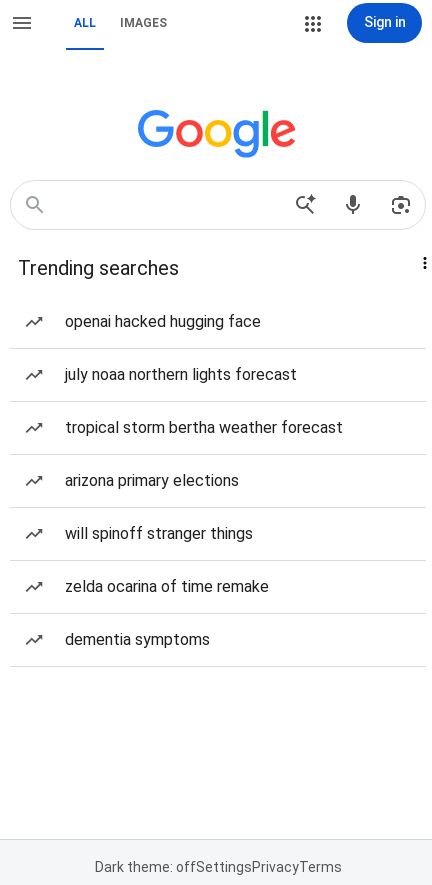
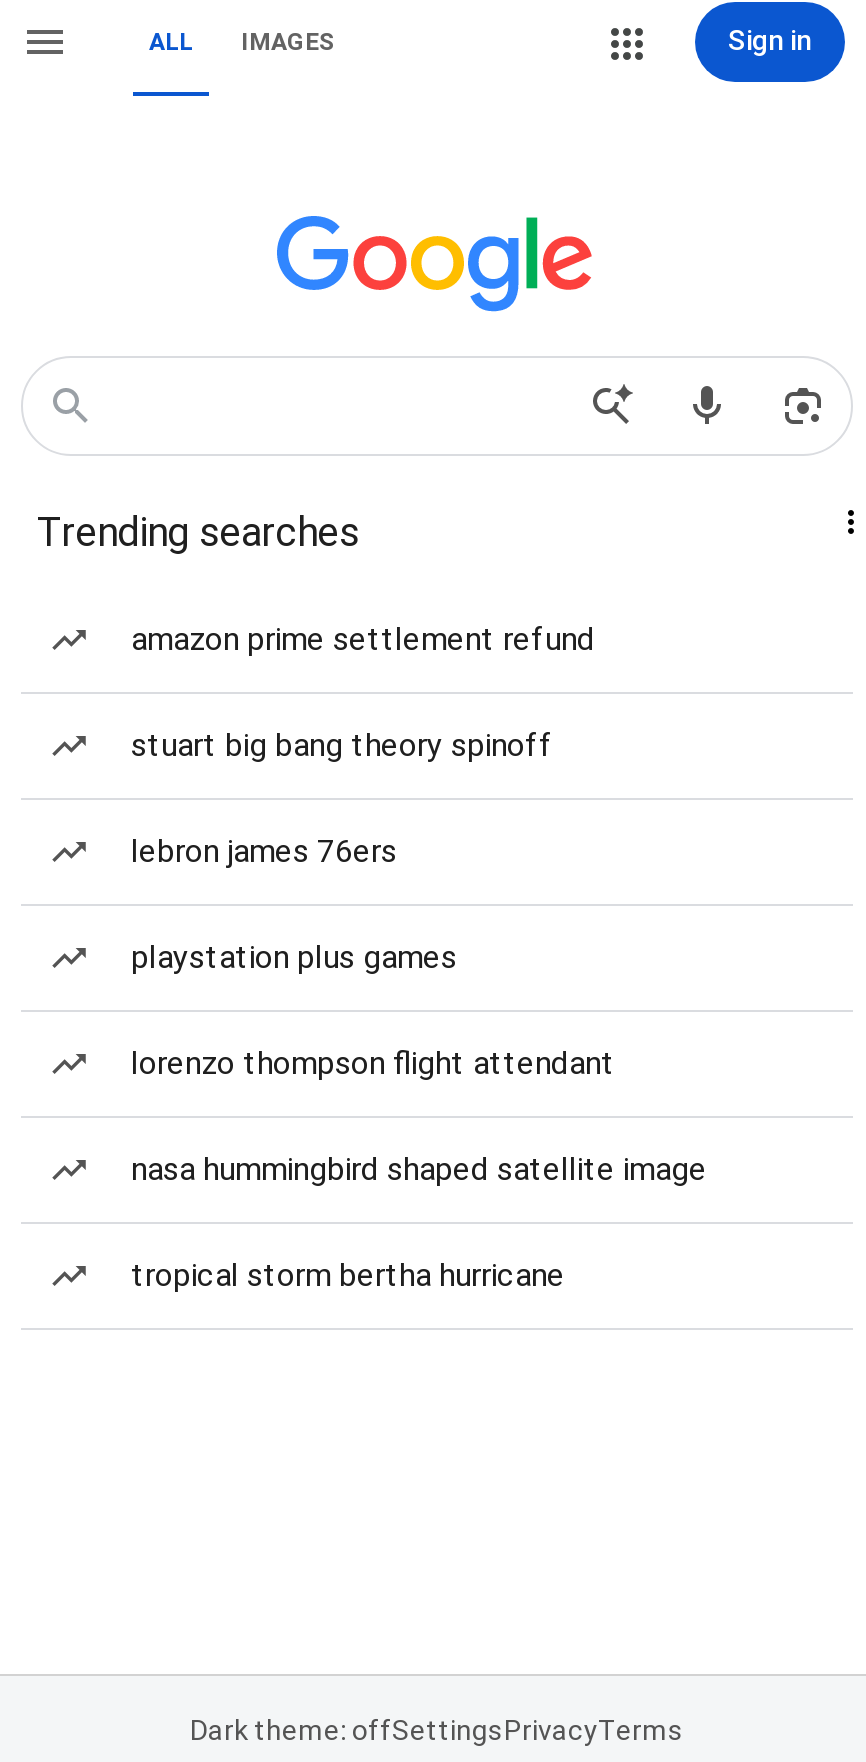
[65,312,261,331] openai hacked hugging face -> [131,620,595,658] amazon prime settlement refund
[65,365,297,384] july noaa northern lights forecast -> [131,726,553,764] stuart big bang theory spinoff
[65,418,343,437] tropical storm bertha weather forecast -> [131,832,397,870] lebron james 76ers
[65,471,239,490] arizona primary elections -> [131,938,457,976] playstation plus games
[65,524,253,543] will spinoff stranger things -> [131,1044,615,1082] lorenzo thompson flight attendant
[65,577,269,596] zelda ocarina of time remake -> [131,1150,707,1188] nasa hummingbird shaped satellite image
[65,630,210,649] dementia symptoms -> [131,1256,565,1294] tropical storm bertha hurricane

